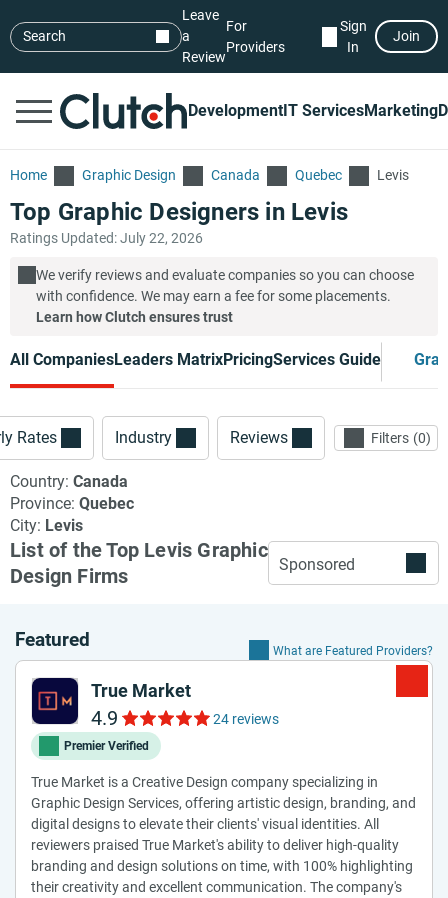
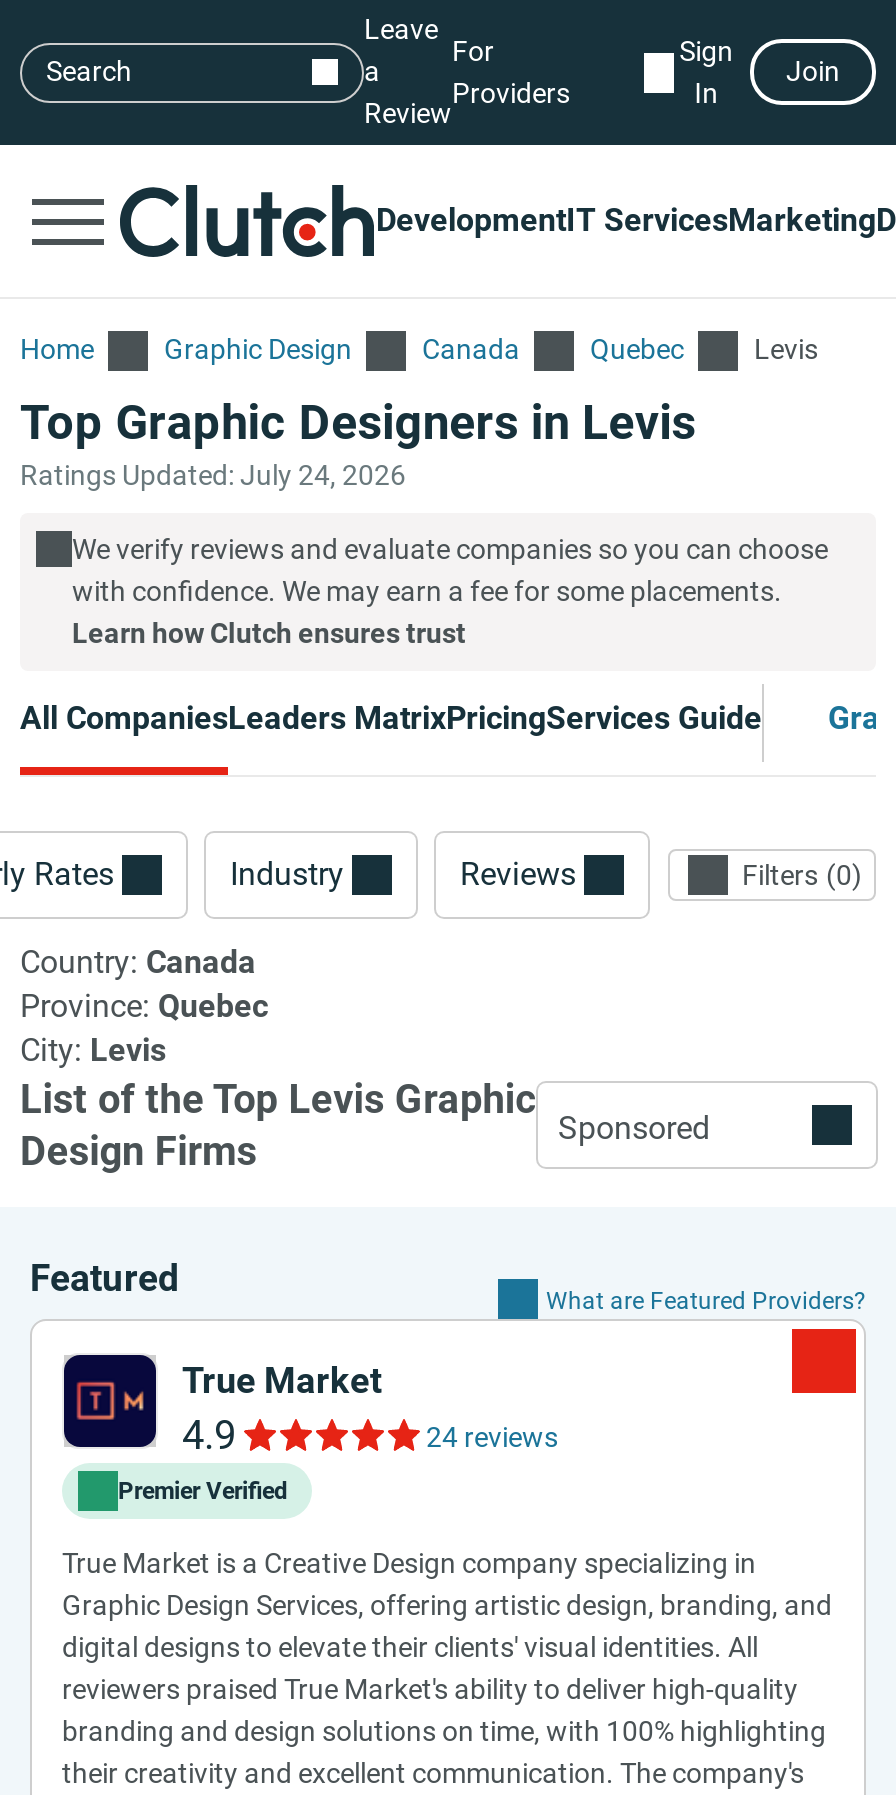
[10,230,203,246] Ratings Updated: July 22, 2026 -> [20,459,406,491] Ratings Updated: July 24, 2026

